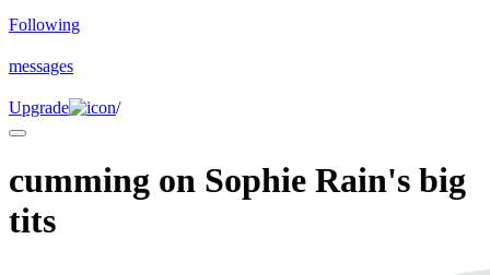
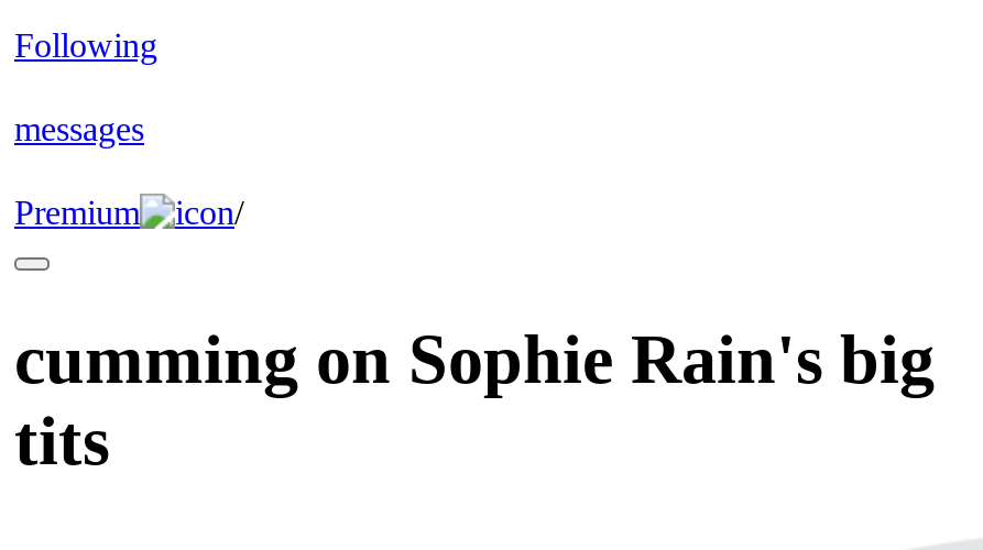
[9,98,69,117] Upgrade -> [14,194,140,231] Premium

